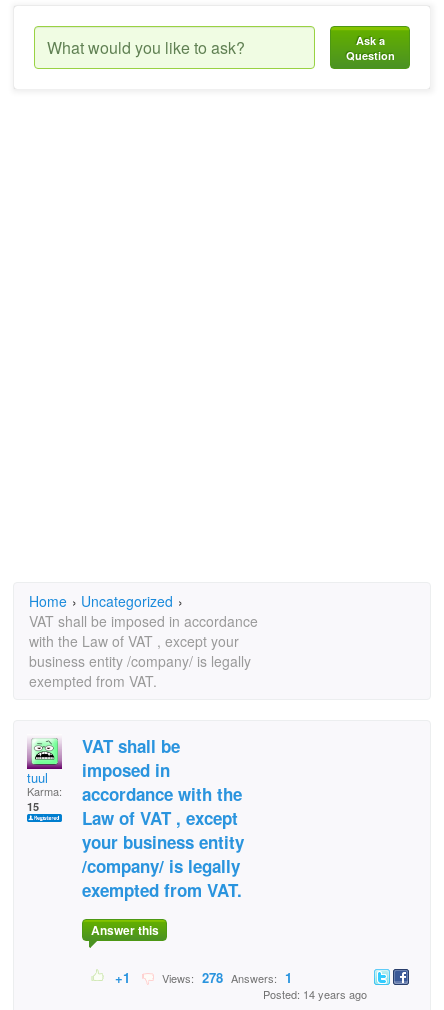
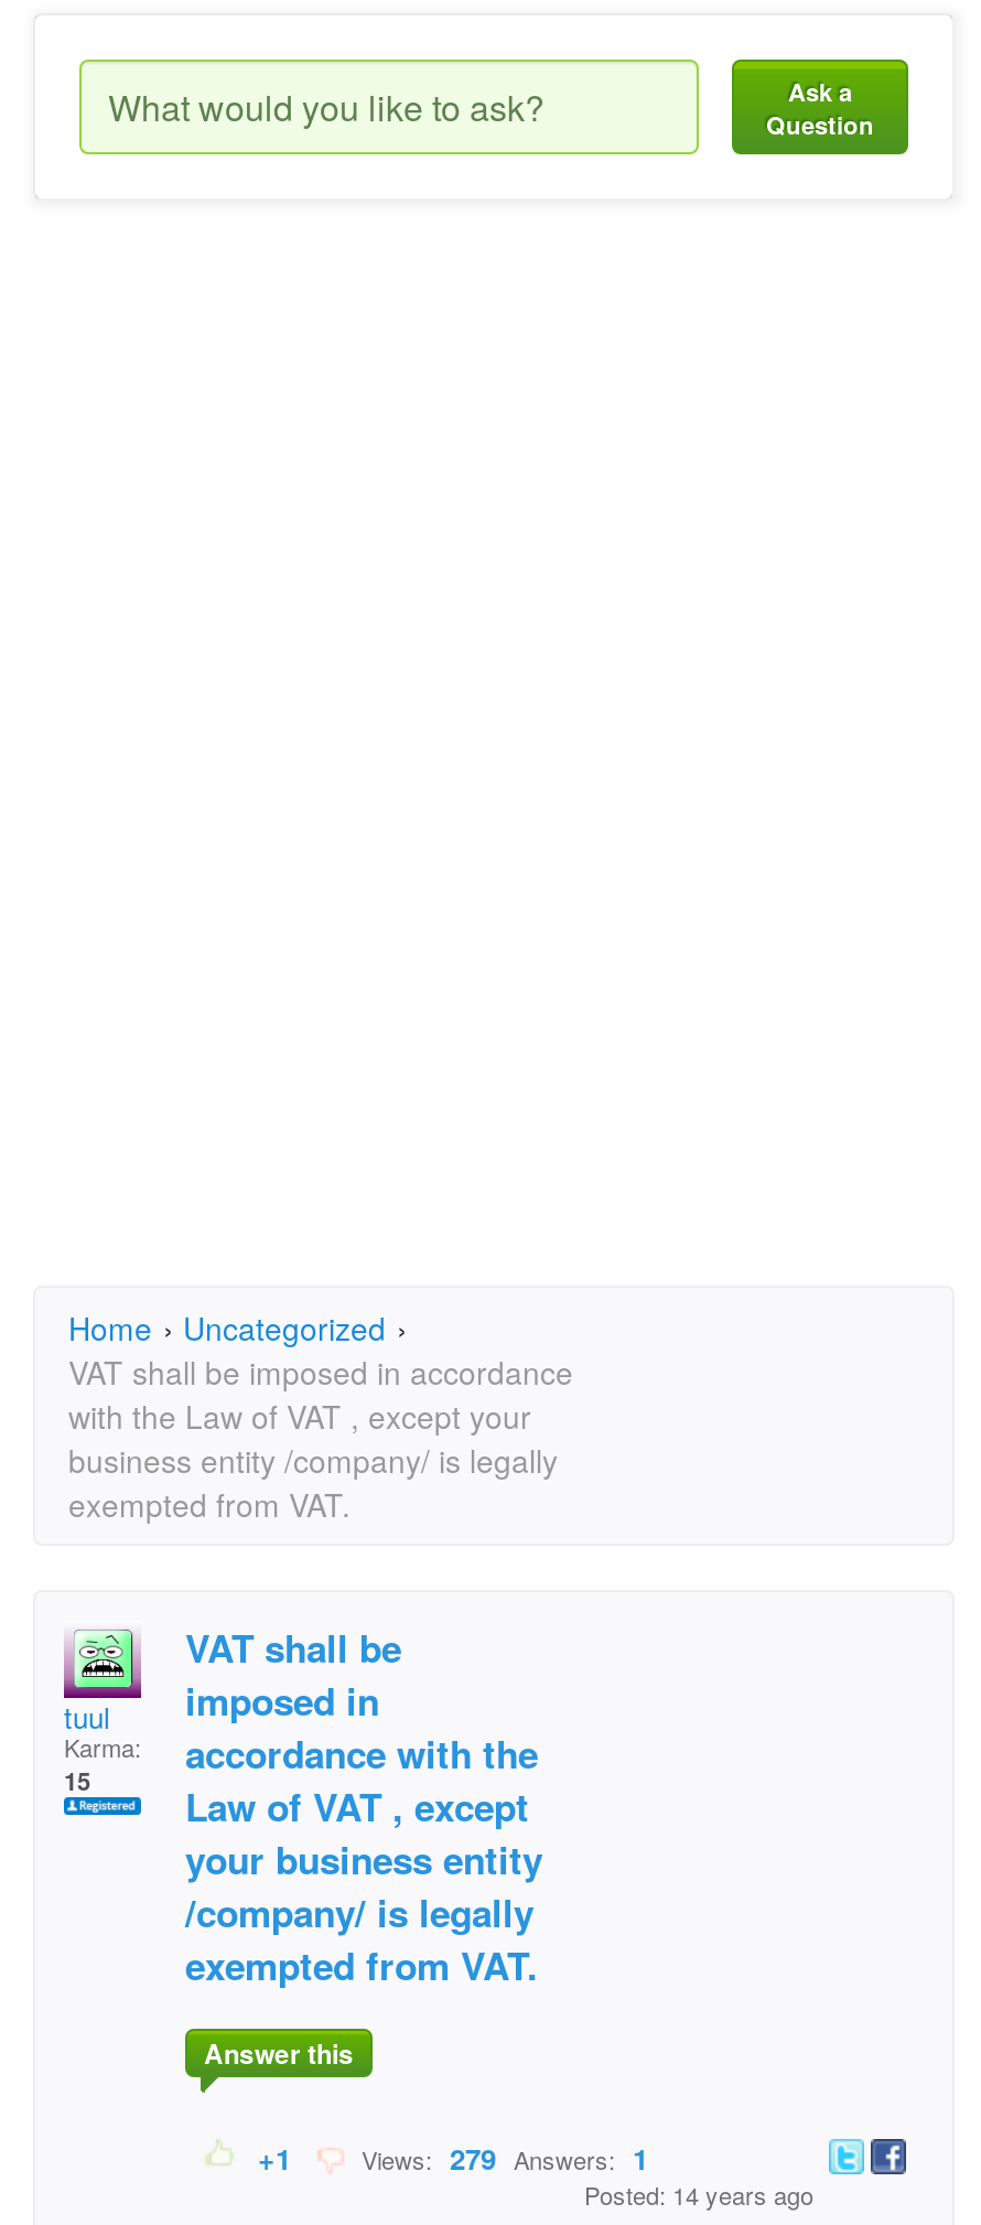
[156,968,292,987] Views: 278 Answers: 1 -> [348,2137,648,2179] Views: 279 Answers: 1

